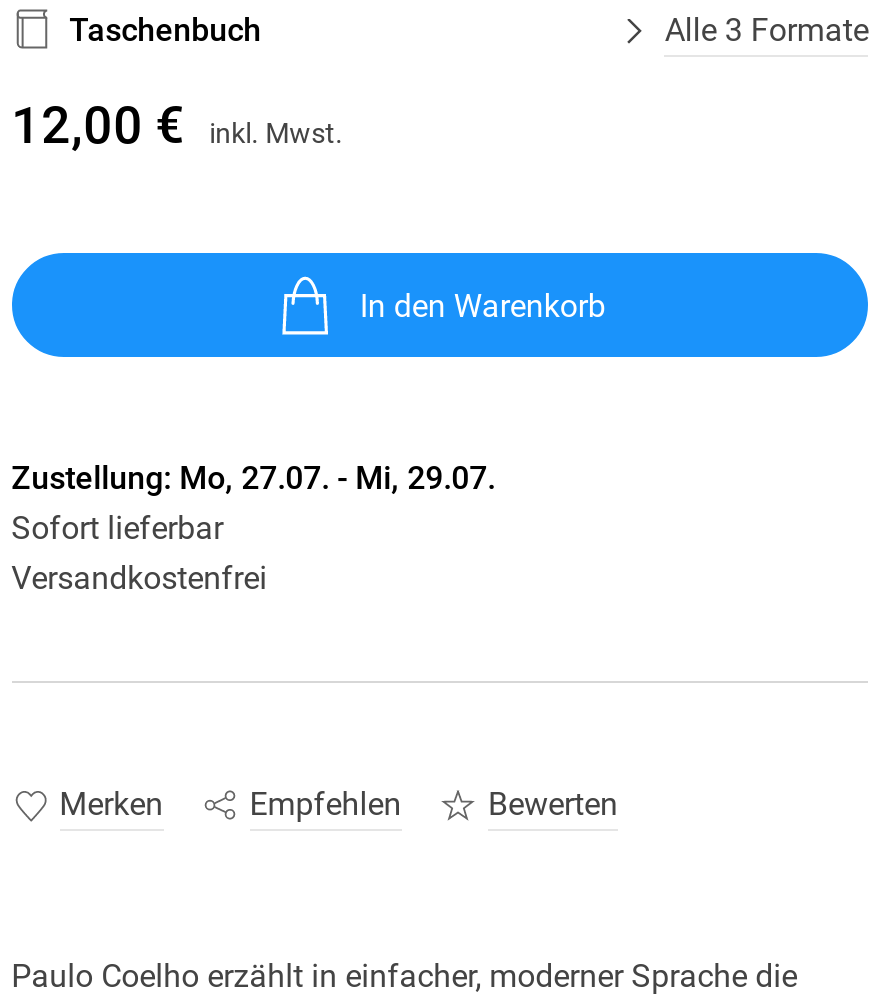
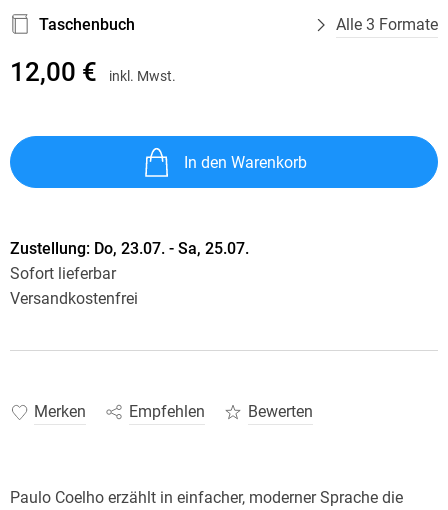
[11,460,495,498] Zustellung: Mo, 27.07. - Mi, 29.07. -> [10,239,249,258] Zustellung: Do, 23.07. - Sa, 25.07.

